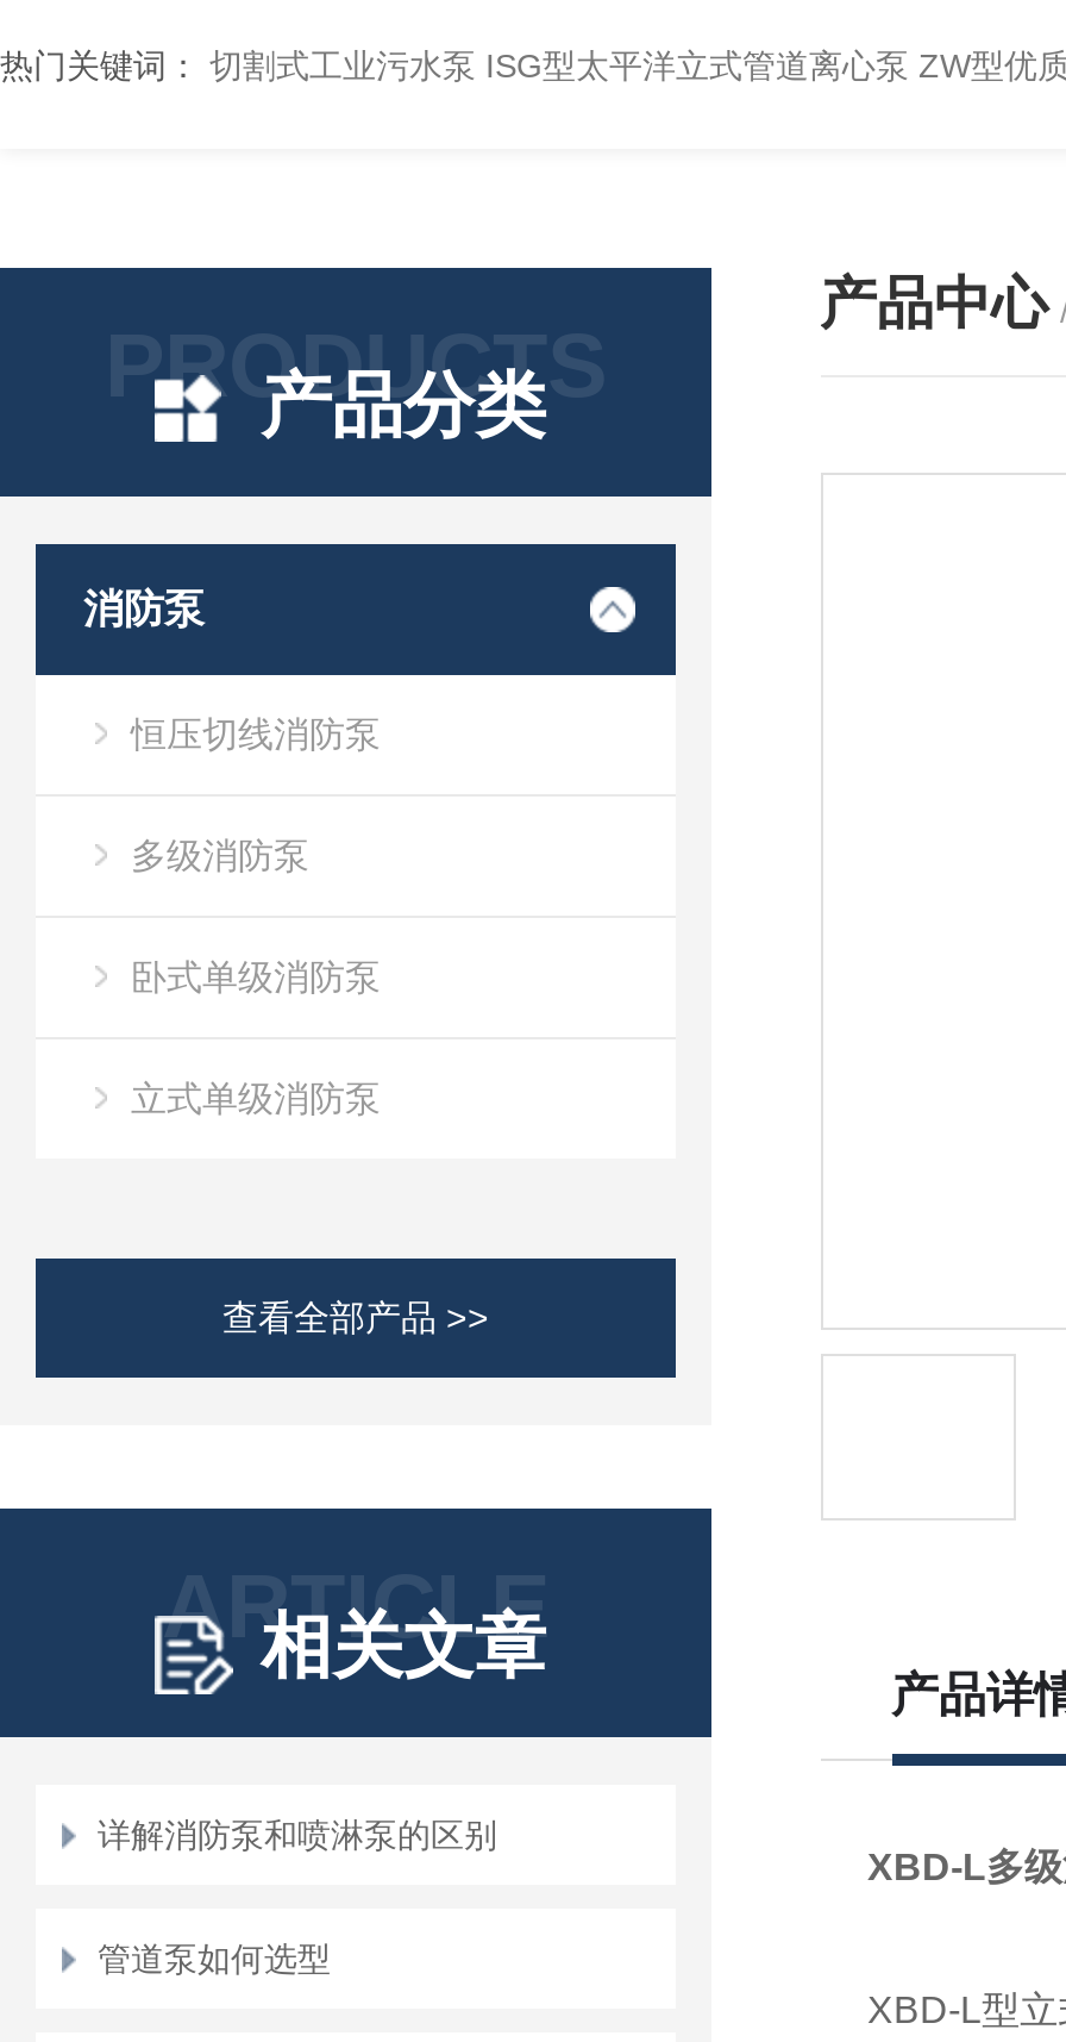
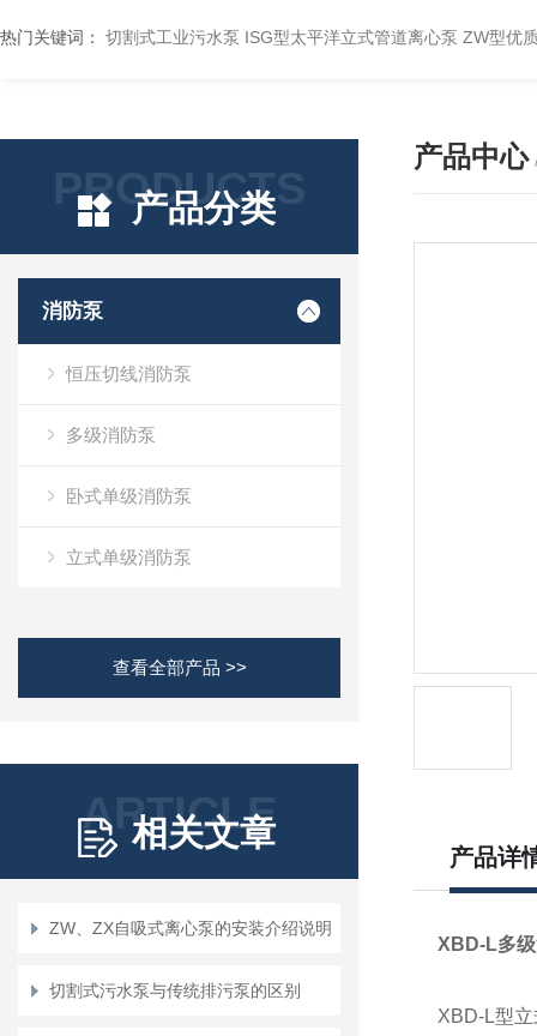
[98,1816,497,1854] 详解消防泵和喷淋泵的区别 -> [49,918,332,938] ZW、ZX自吸式离心泵的安装介绍说明
[98,1940,331,1978] 管道泵如何选型 -> [49,981,301,1000] 切割式污水泵与传统排污泵的区别

